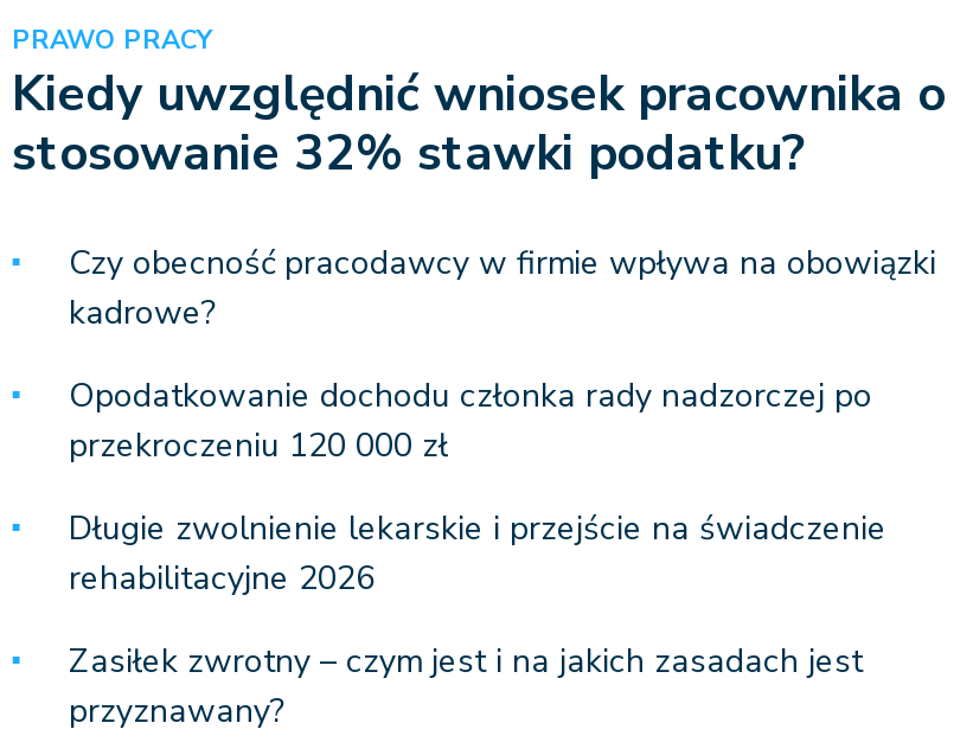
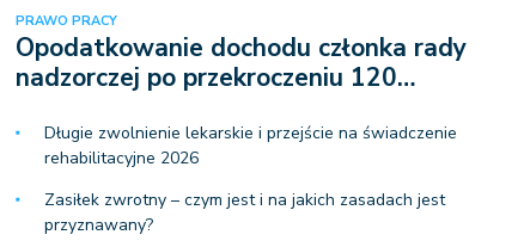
[12,62,946,469] Kiedy uwzględnić wniosek pracownika o | stosowanie 32% stawki podatku? | Czy obecność pracodawcy w firmie wpływa na obowiązki | kadrowe? | Opodatkowanie dochodu członka rady nadzorczej po | przekroczeniu 120 000 zł -> [16,32,467,95] Opodatkowanie dochodu członka rady | nadzorczej po przekroczeniu 120…

